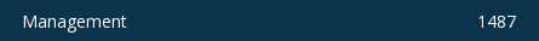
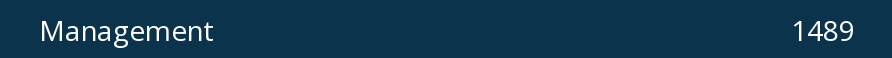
[477,10,516,33] 1487 -> [791,11,855,49] 1489

